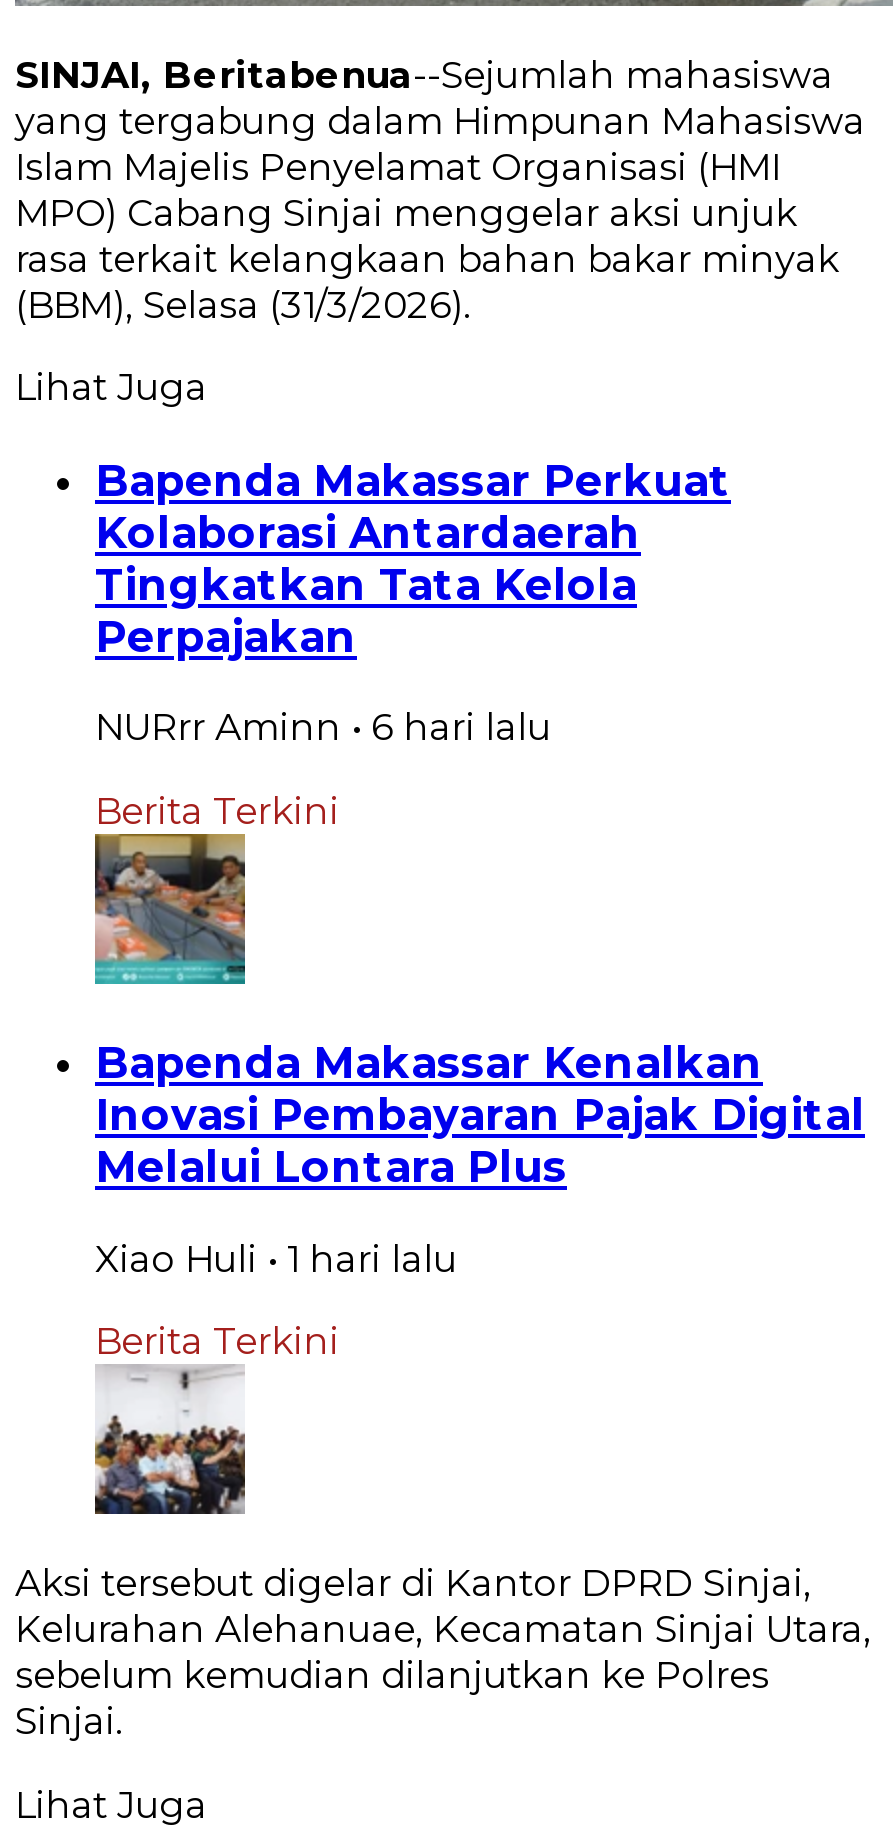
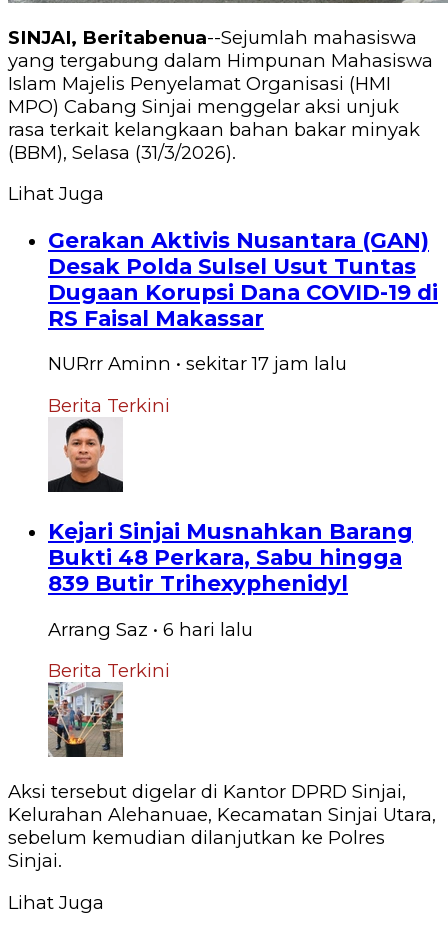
[95,454,731,662] Bapenda Makassar Perkuat | Kolaborasi Antardaerah | Tingkatkan Tata Kelola | Perpajakan -> [48,227,438,331] Gerakan Aktivis Nusantara (GAN) | Desak Polda Sulsel Usut Tuntas | Dugaan Korupsi Dana COVID-19 di | RS Faisal Makassar
[95,705,551,751] NURrr Aminn • 6 hari lalu -> [48,352,347,375] NURrr Aminn • sekitar 17 jam lalu
[93,838,865,1192] [image] | Bapenda Makassar Kenalkan | Inovasi Pembayaran Pajak Digital | Melalui Lontara Plus -> [47,419,413,596] [image] | Kejari Sinjai Musnahkan Barang | Bukti 48 Perkara, Sabu hingga | 839 Butir Trihexyphenidyl
[95,1235,457,1281] Xiao Huli • 1 hari lalu -> [48,618,253,641] Arrang Saz • 6 hari lalu
[95,1370,247,1516] [image] -> [47,685,124,758] [image]

